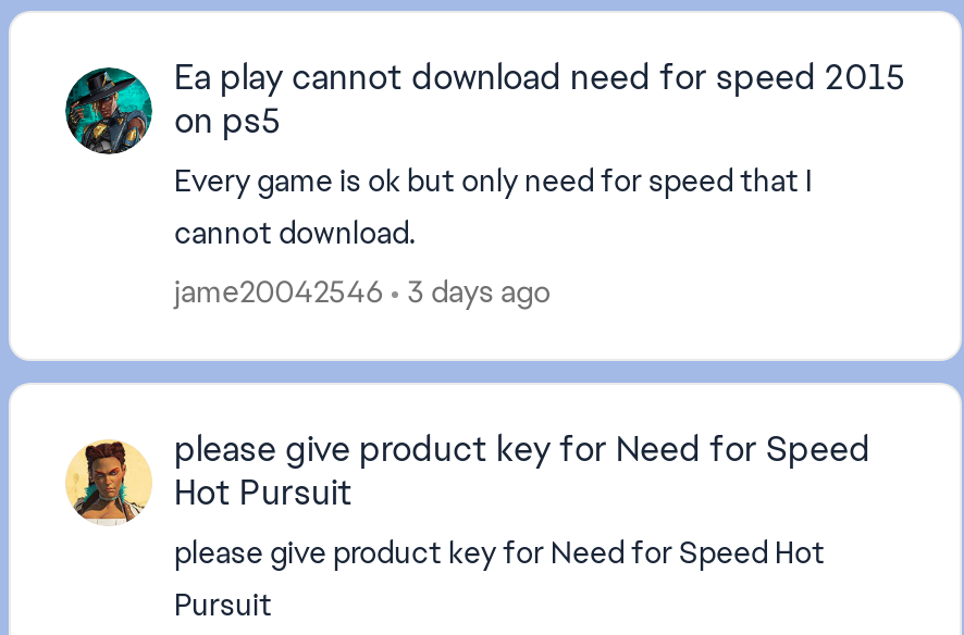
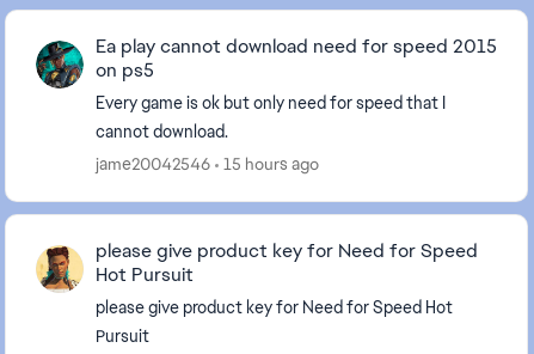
[174,272,551,311] jame20042546 3 days ago -> [96,153,319,175] jame20042546 15 hours ago

